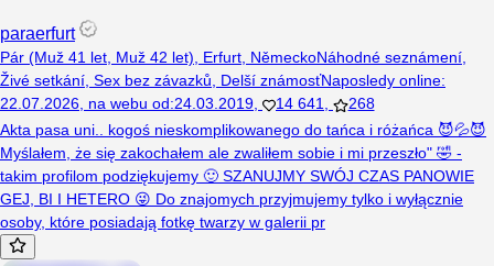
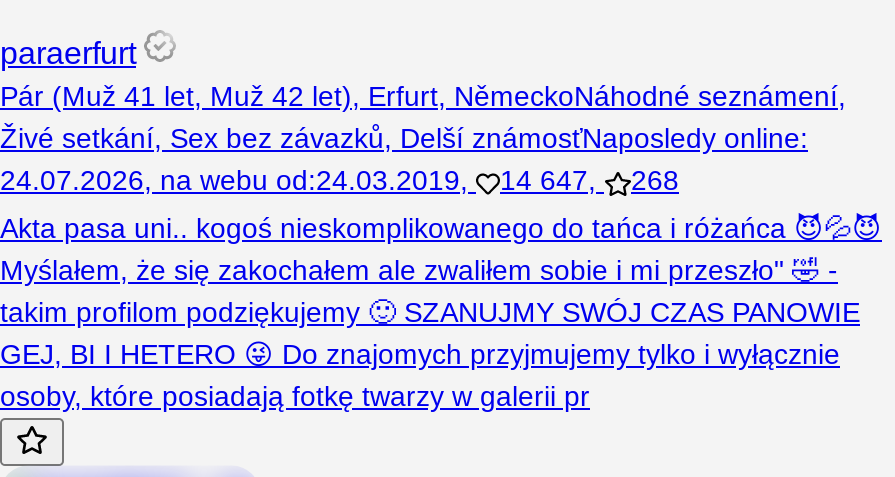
[0,94,262,112] 22.07.2026, na webu od:24.03.2019, -> [0,165,476,197] 24.07.2026, na webu od:24.03.2019,
[276,94,333,112] 14 641, -> [500,165,604,197] 14 647,

